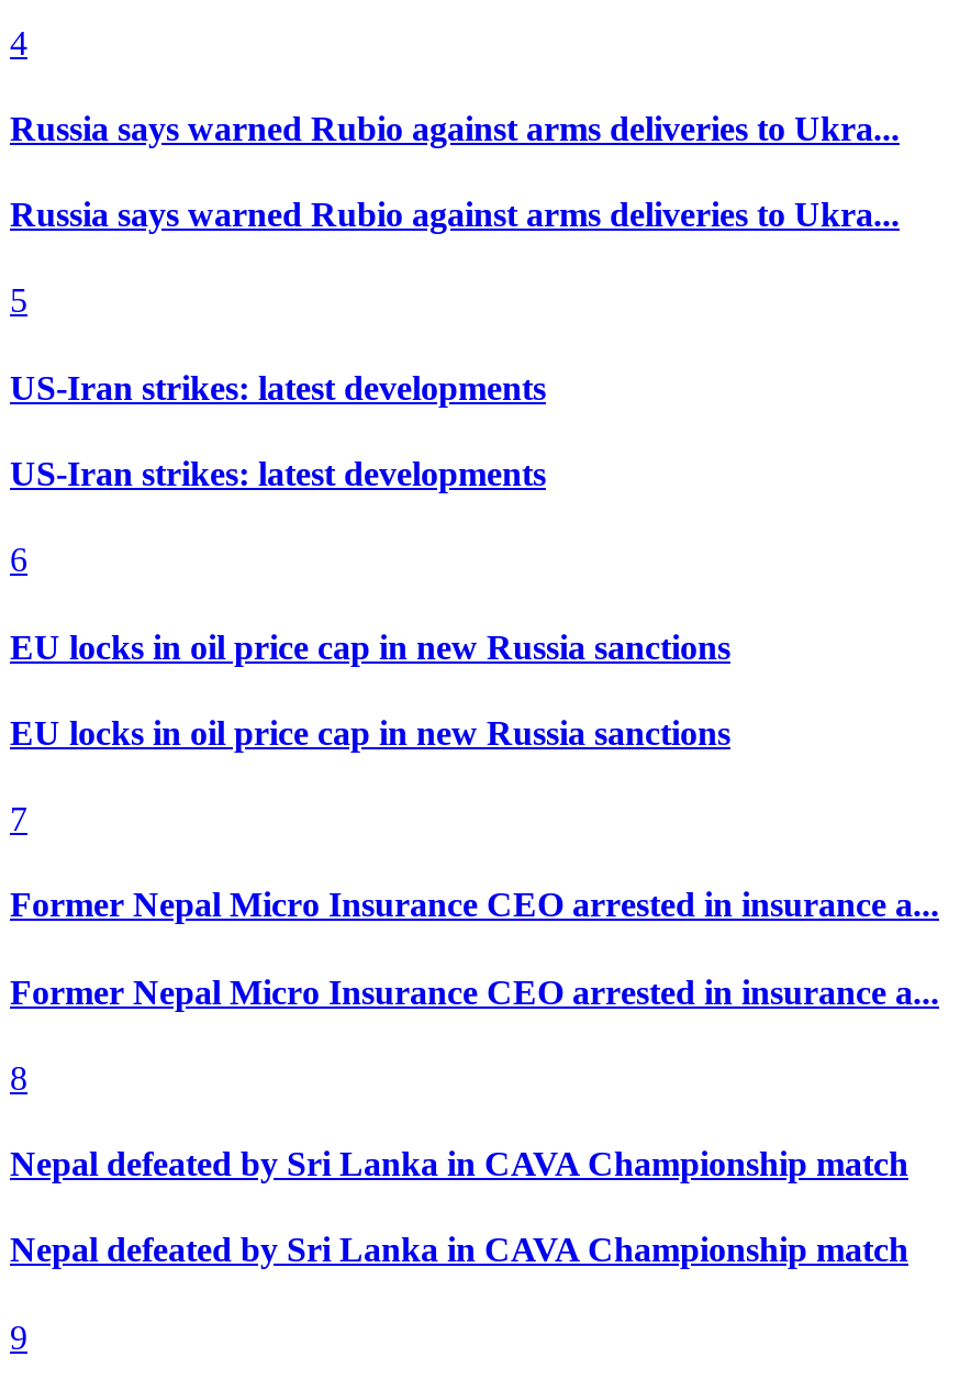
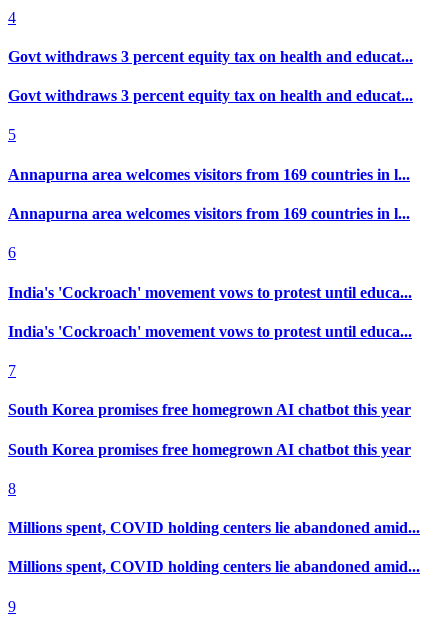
[10,110,900,147] Russia says warned Rubio against arms deliveries to Ukra... -> [8,48,413,65] Govt withdraws 3 percent equity tax on health and educat...
[10,196,900,233] Russia says warned Rubio against arms deliveries to Ukra... -> [8,87,413,104] Govt withdraws 3 percent equity tax on health and educat...
[10,369,546,406] US-Iran strikes: latest developments -> [8,166,410,183] Annapurna area welcomes visitors from 169 countries in l...
[10,455,546,492] US-Iran strikes: latest developments -> [8,205,410,222] Annapurna area welcomes visitors from 169 countries in l...
[10,627,730,665] EU locks in oil price cap in new Russia sanctions -> [8,283,412,300] India's 'Cockroach' movement vows to protest until educa...
[10,714,730,751] EU locks in oil price cap in new Russia sanctions -> [8,323,412,340] India's 'Cockroach' movement vows to protest until educa...
[10,886,939,924] Former Nepal Micro Insurance CEO arrested in insurance a... -> [8,401,411,418] South Korea promises free homegrown AI chatbot this year
[10,973,939,1010] Former Nepal Micro Insurance CEO arrested in insurance a... -> [8,441,411,458] South Korea promises free homegrown AI chatbot this year
[10,1145,908,1183] Nepal defeated by Sri Lanka in CAVA Championship match -> [8,519,420,536] Millions spent, COVID holding centers lie abandoned amid...
[10,1232,908,1269] Nepal defeated by Sri Lanka in CAVA Championship match -> [8,558,420,575] Millions spent, COVID holding centers lie abandoned amid...

